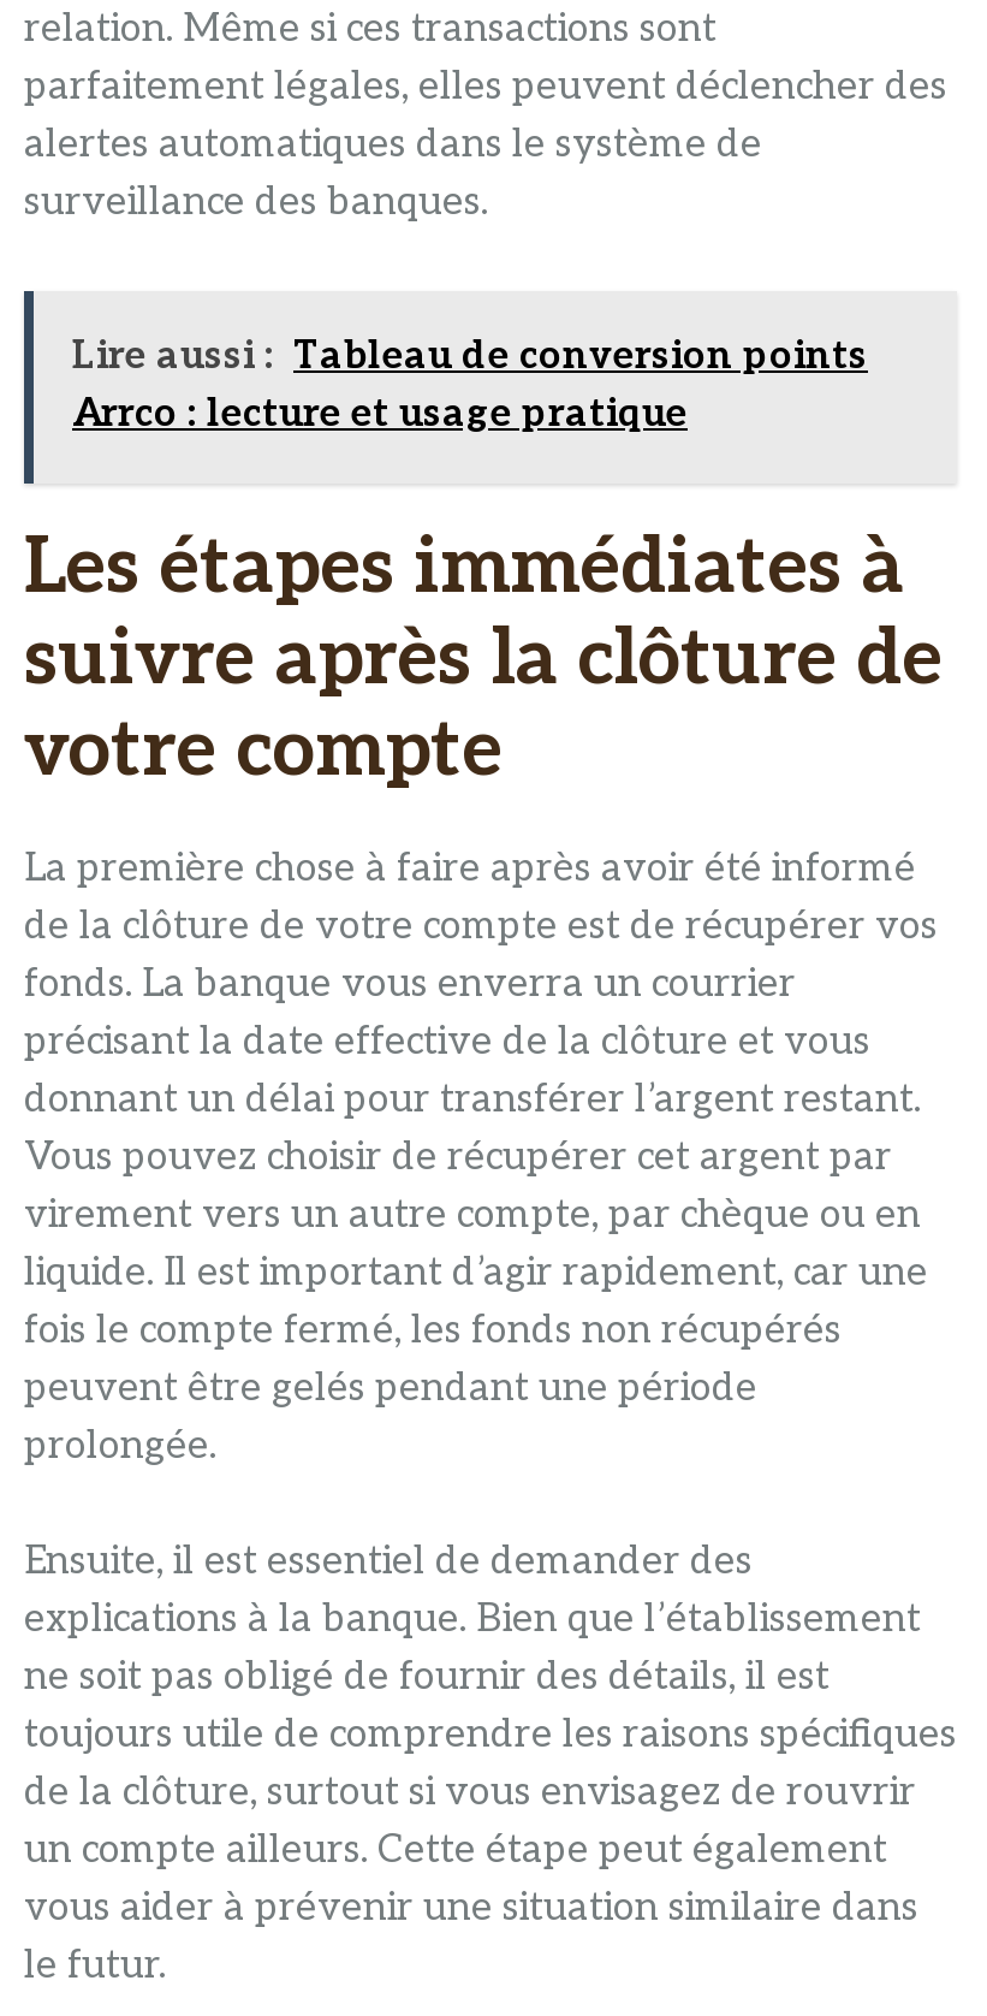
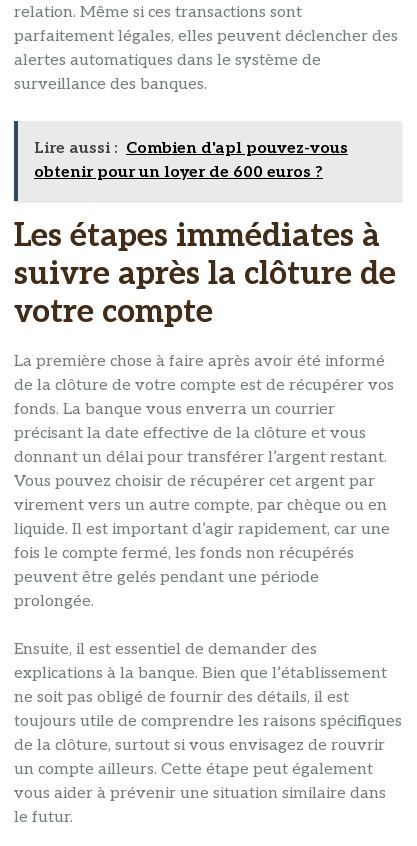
[72,334,868,438] Lire aussi : Tableau de conversion points | Arrco : lecture et usage pratique -> [34,139,348,182] Lire aussi : Combien d'apl pouvez-vous | obtenir pour un loyer de 600 euros ?

